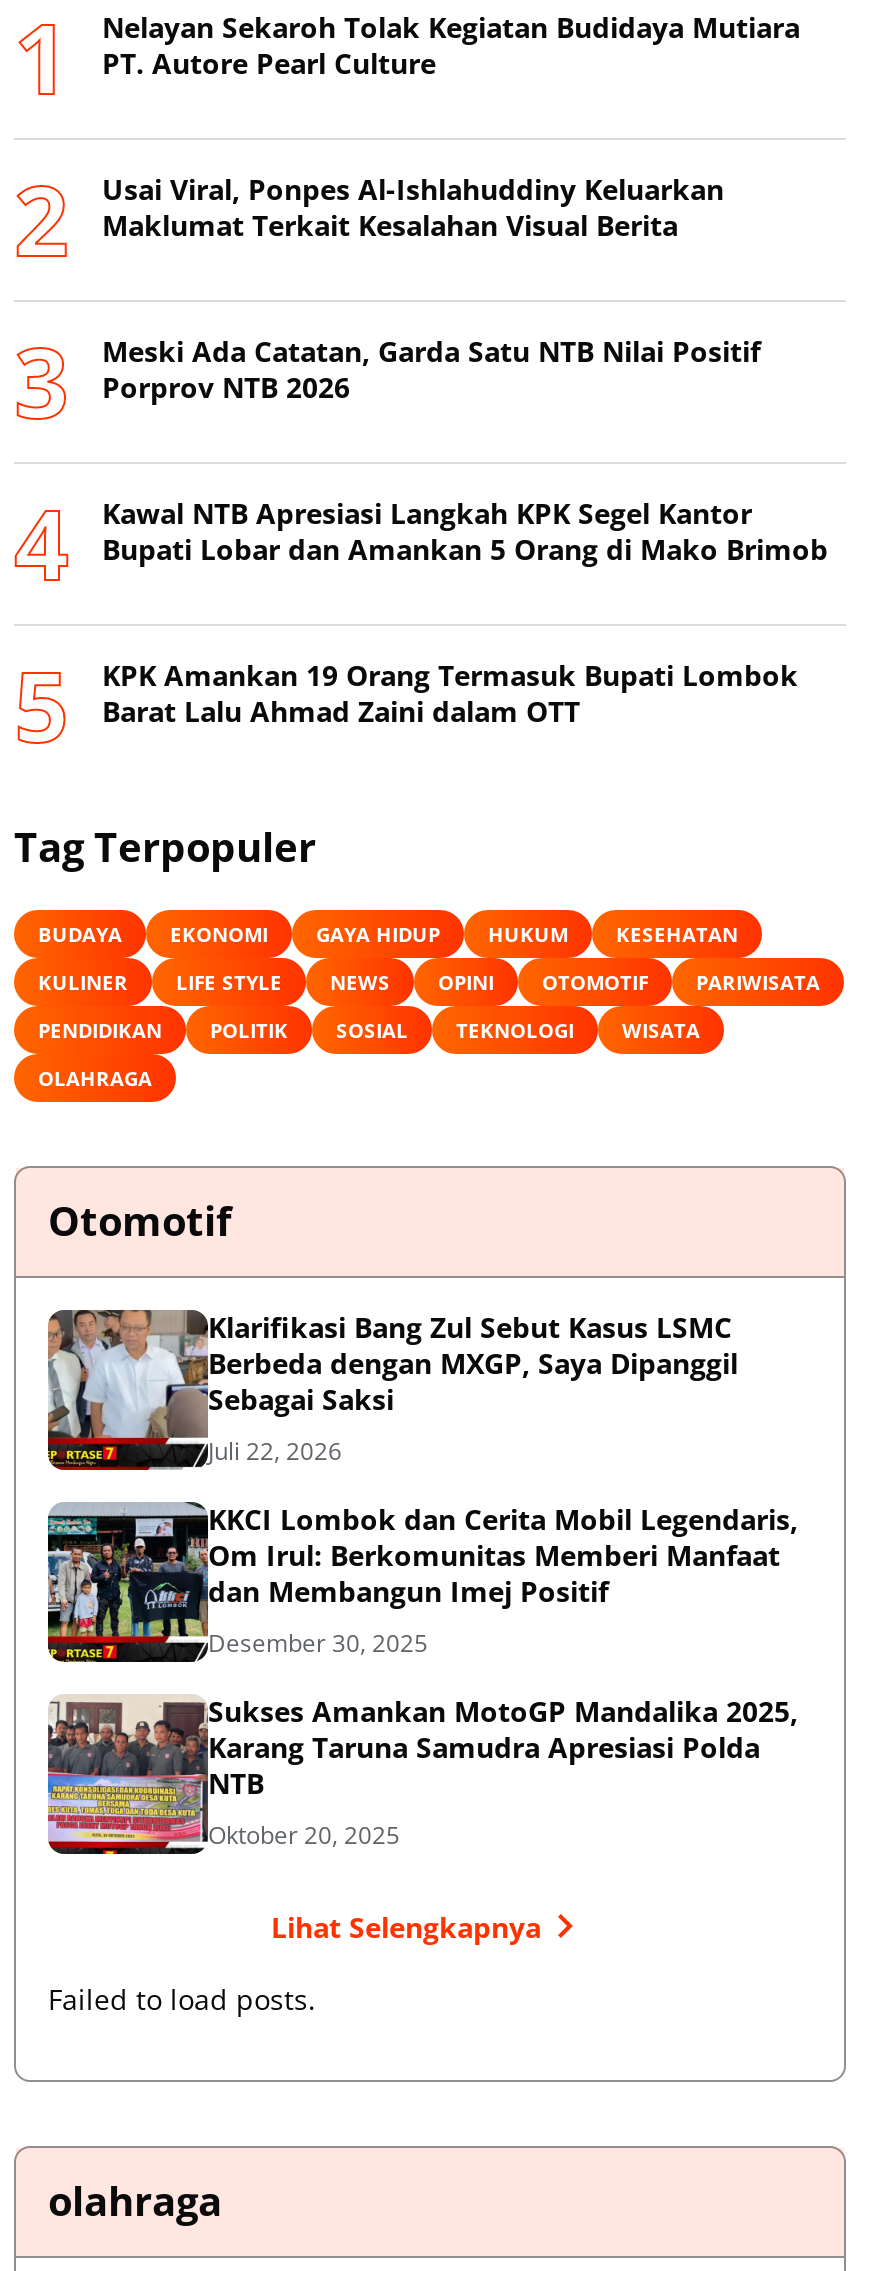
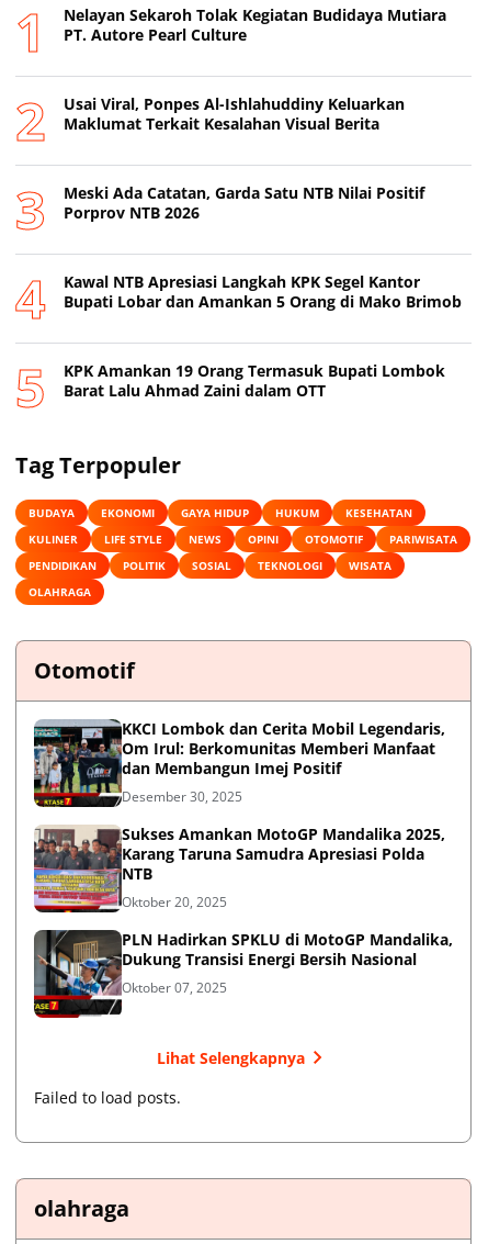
[46,1309,738,1470] [image] | Klarifikasi Bang Zul Sebut Kasus LSMC | Berbeda dengan MXGP, Saya Dipanggil | Sebagai Saksi | Juli 22, 2026 -> none
moved [44,1501,798,1853] -> [32,719,445,912]: [image] | KKCI Lombok dan Cerita Mobil Legendaris, | Om Irul: Berkomunitas Memberi Manfaat | ... | NTB | Oktober 20, 2025
none -> [33,929,453,1019] [image] | PLN Hadirkan SPKLU di MotoGP Mandalika, | Dukung Transisi Energi Bersih Nasional | Oktober 07, 2025

